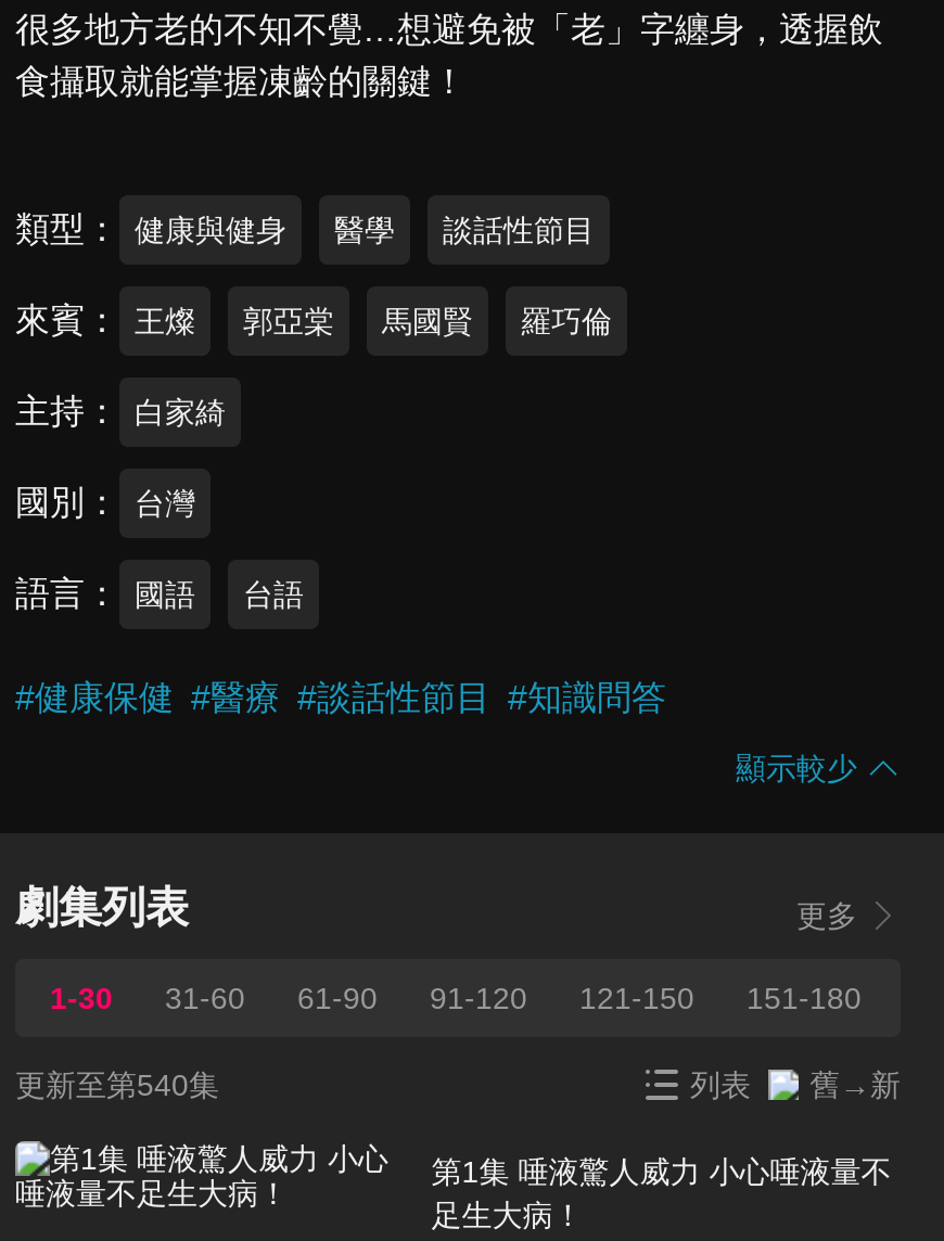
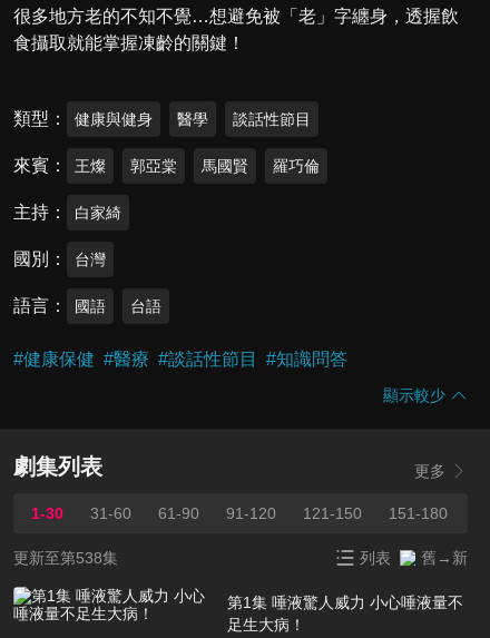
[15,1066,219,1101] 更新至第540集 -> [13,548,118,566] 更新至第538集

